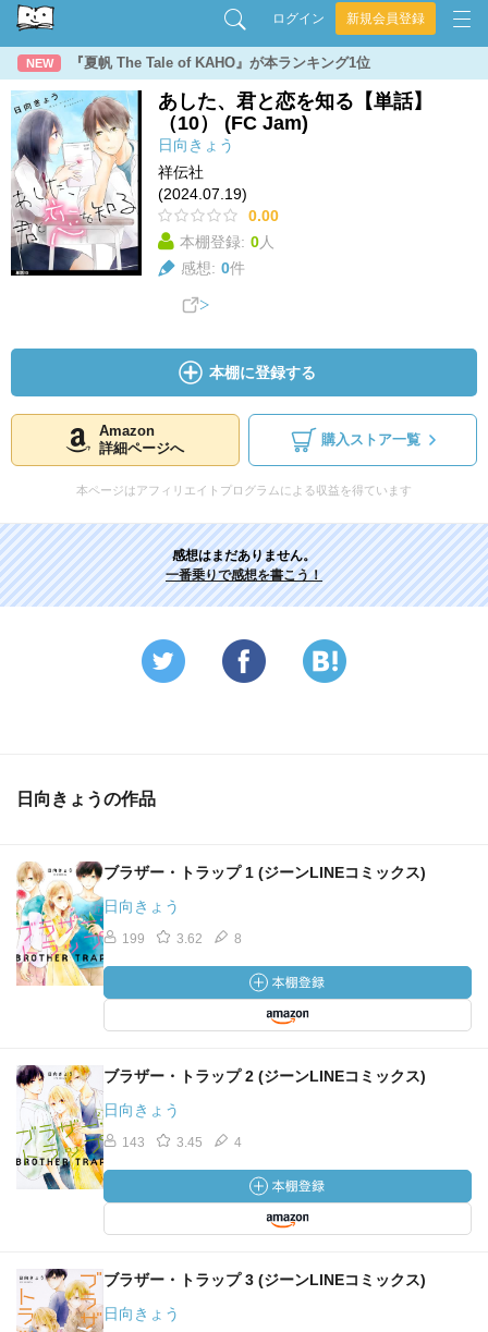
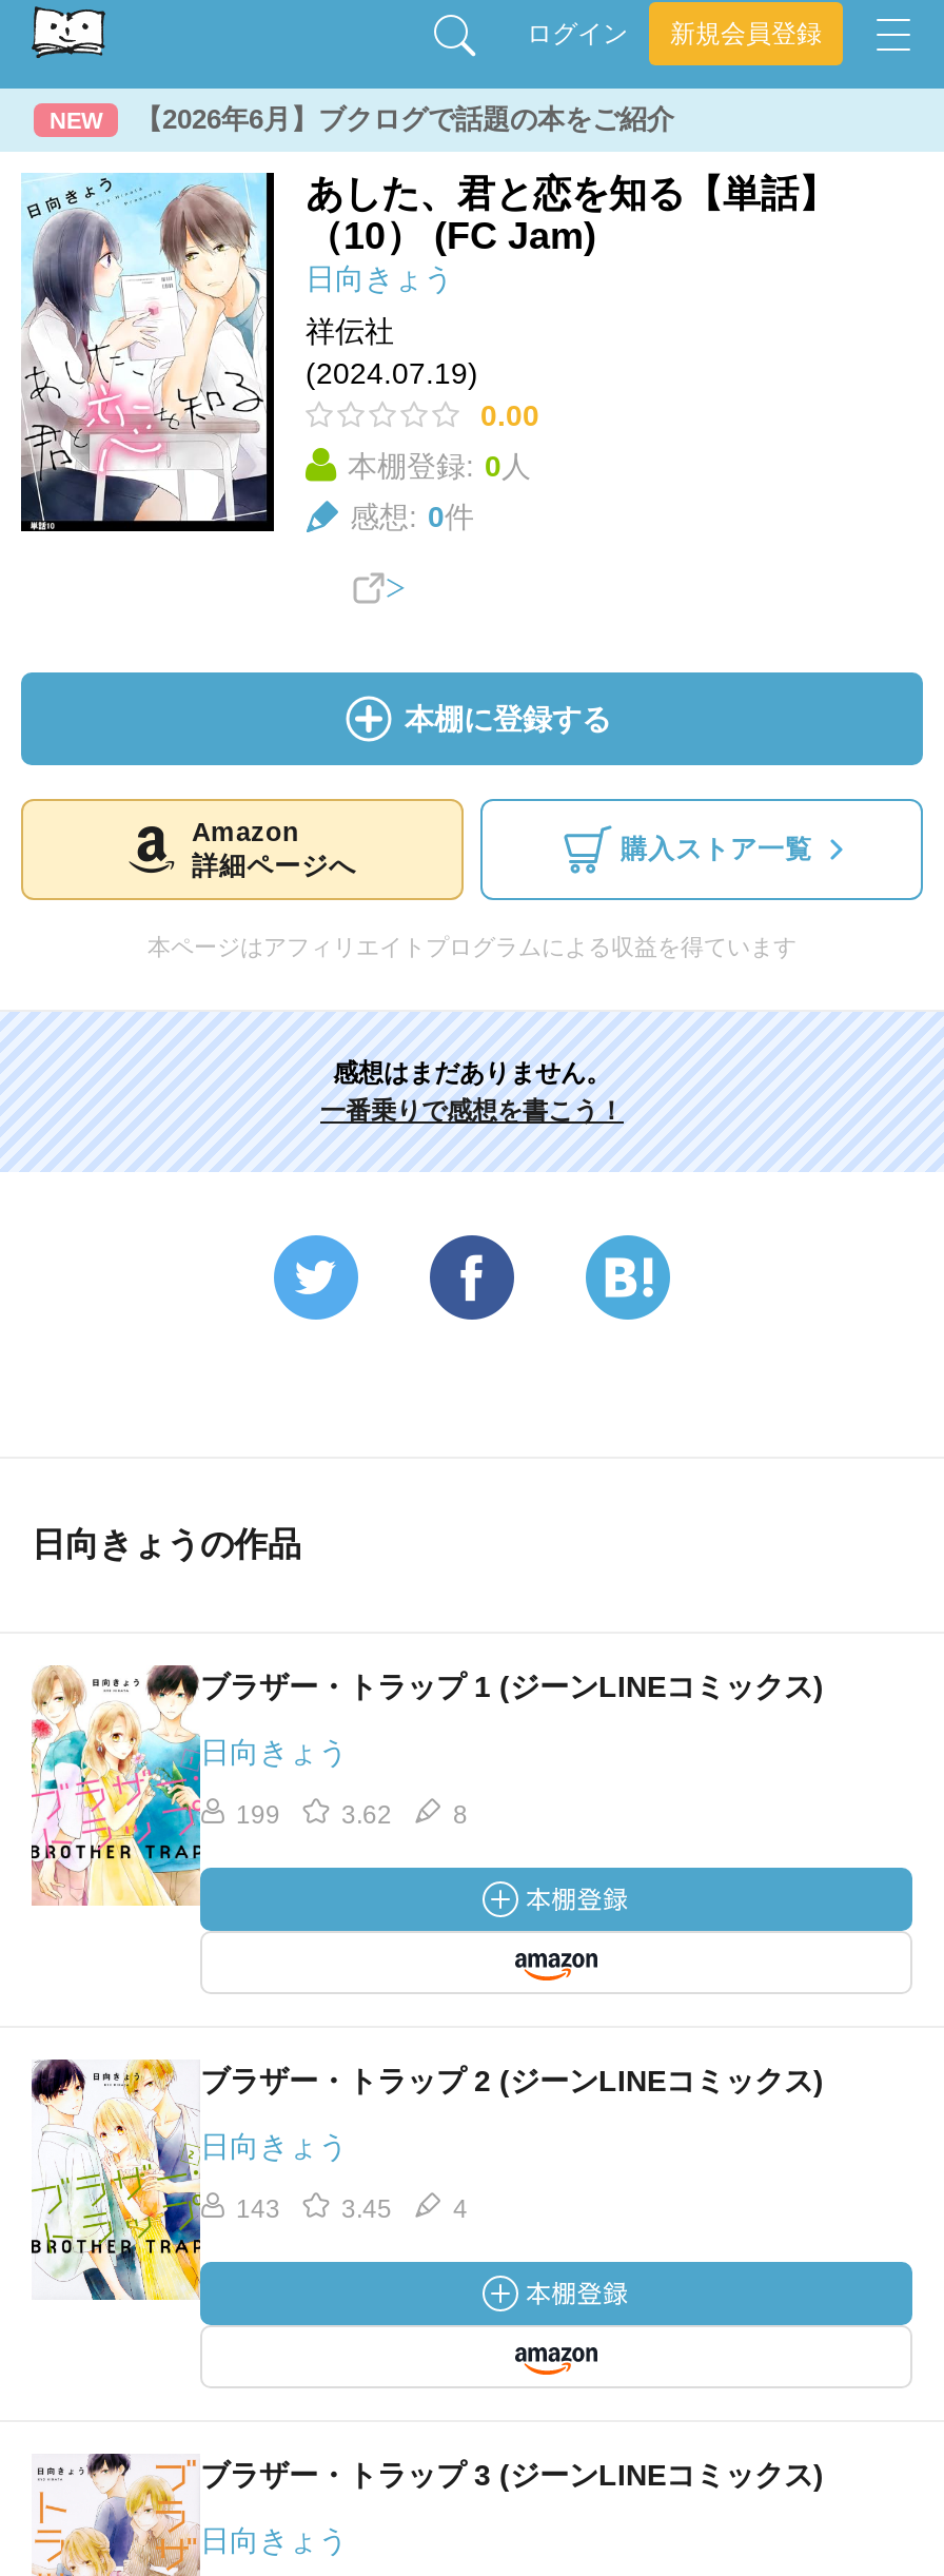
[70,54,370,71] 『夏帆 The Tale of KAHO』が本ランキング1位 -> [135,103,674,135] 【2026年6月】ブクログで話題の本をご紹介

